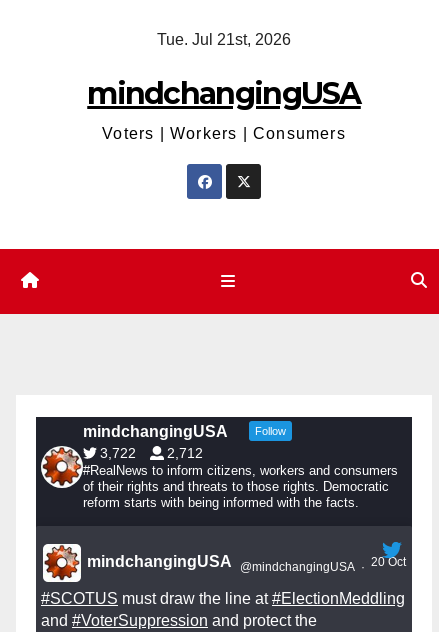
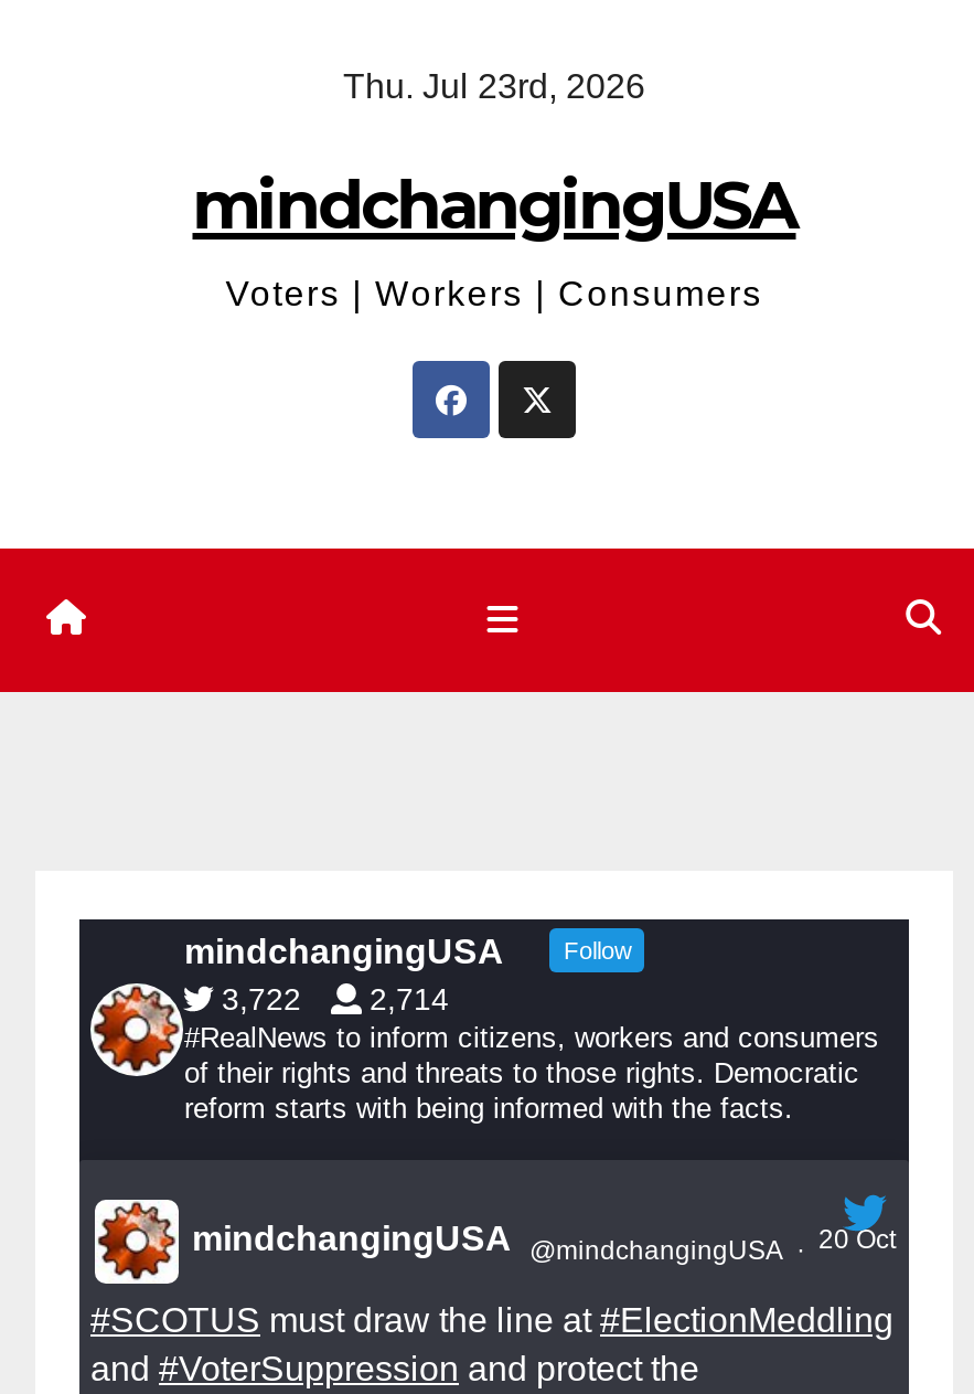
[157,31,291,48] Tue. Jul 21st, 2026 -> [343,67,645,105] Thu. Jul 23rd, 2026
[100,445,203,461] 3,722 2,712 -> [221,982,449,1017] 3,722 2,714

